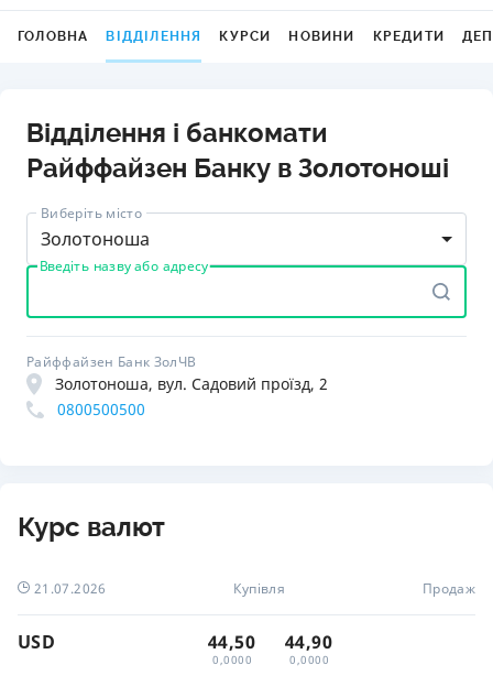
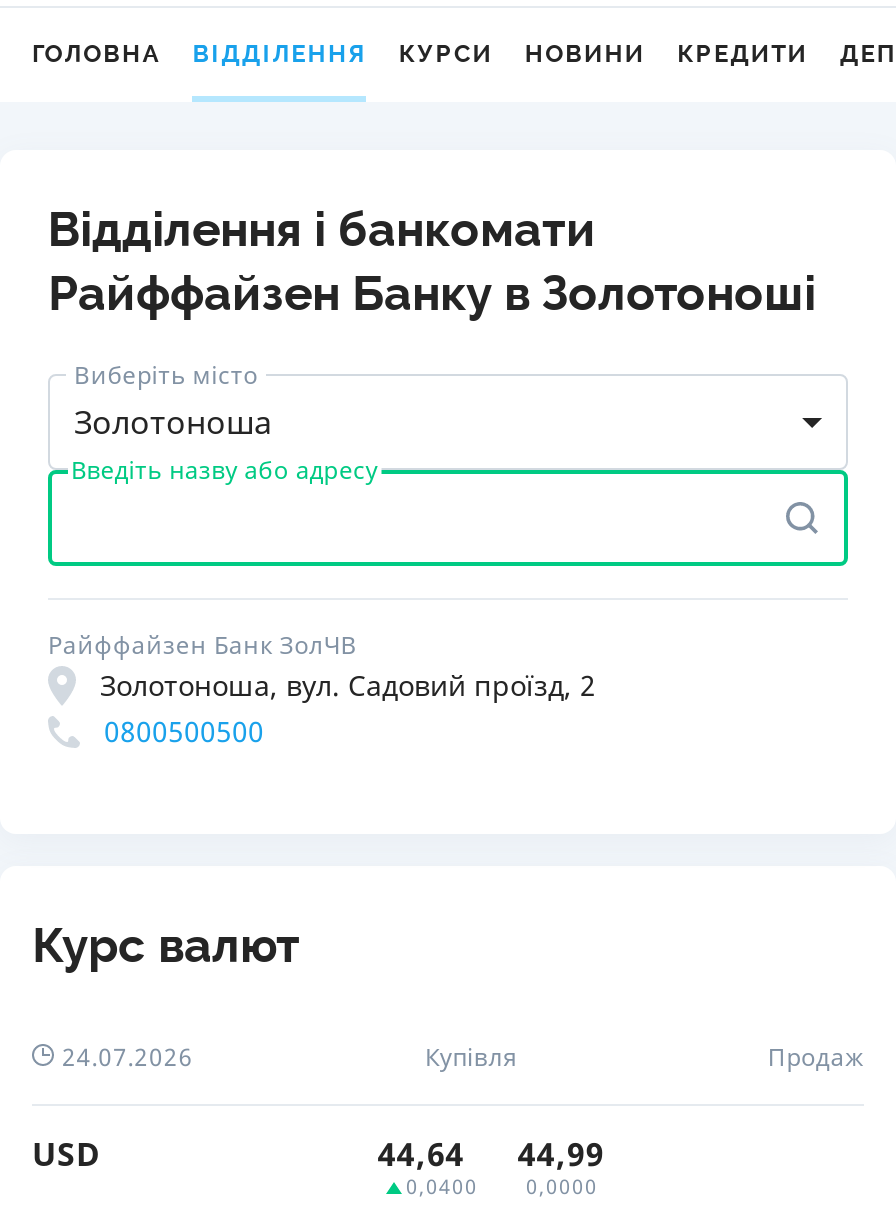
[34,579,106,598] 21.07.2026 -> [62,1040,193,1074] 24.07.2026
[208,630,256,654] 44,50 -> [378,1132,465,1176] 44,64
[285,630,333,654] 44,90 -> [518,1132,605,1176] 44,99
[212,652,252,667] 0,0000 -> [406,1172,478,1200] 0,0400

